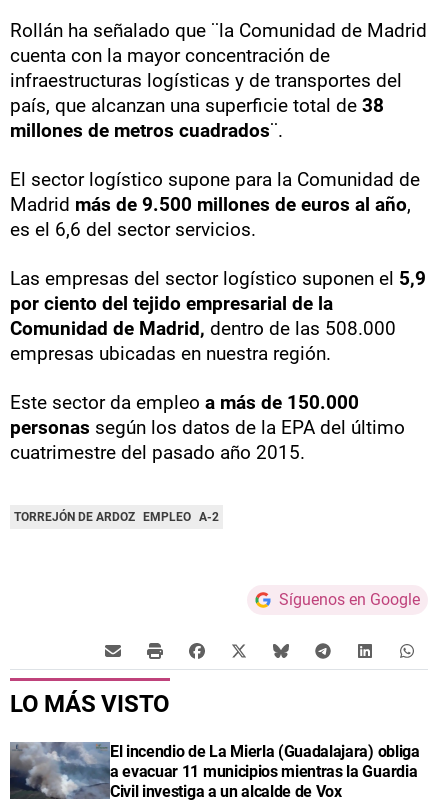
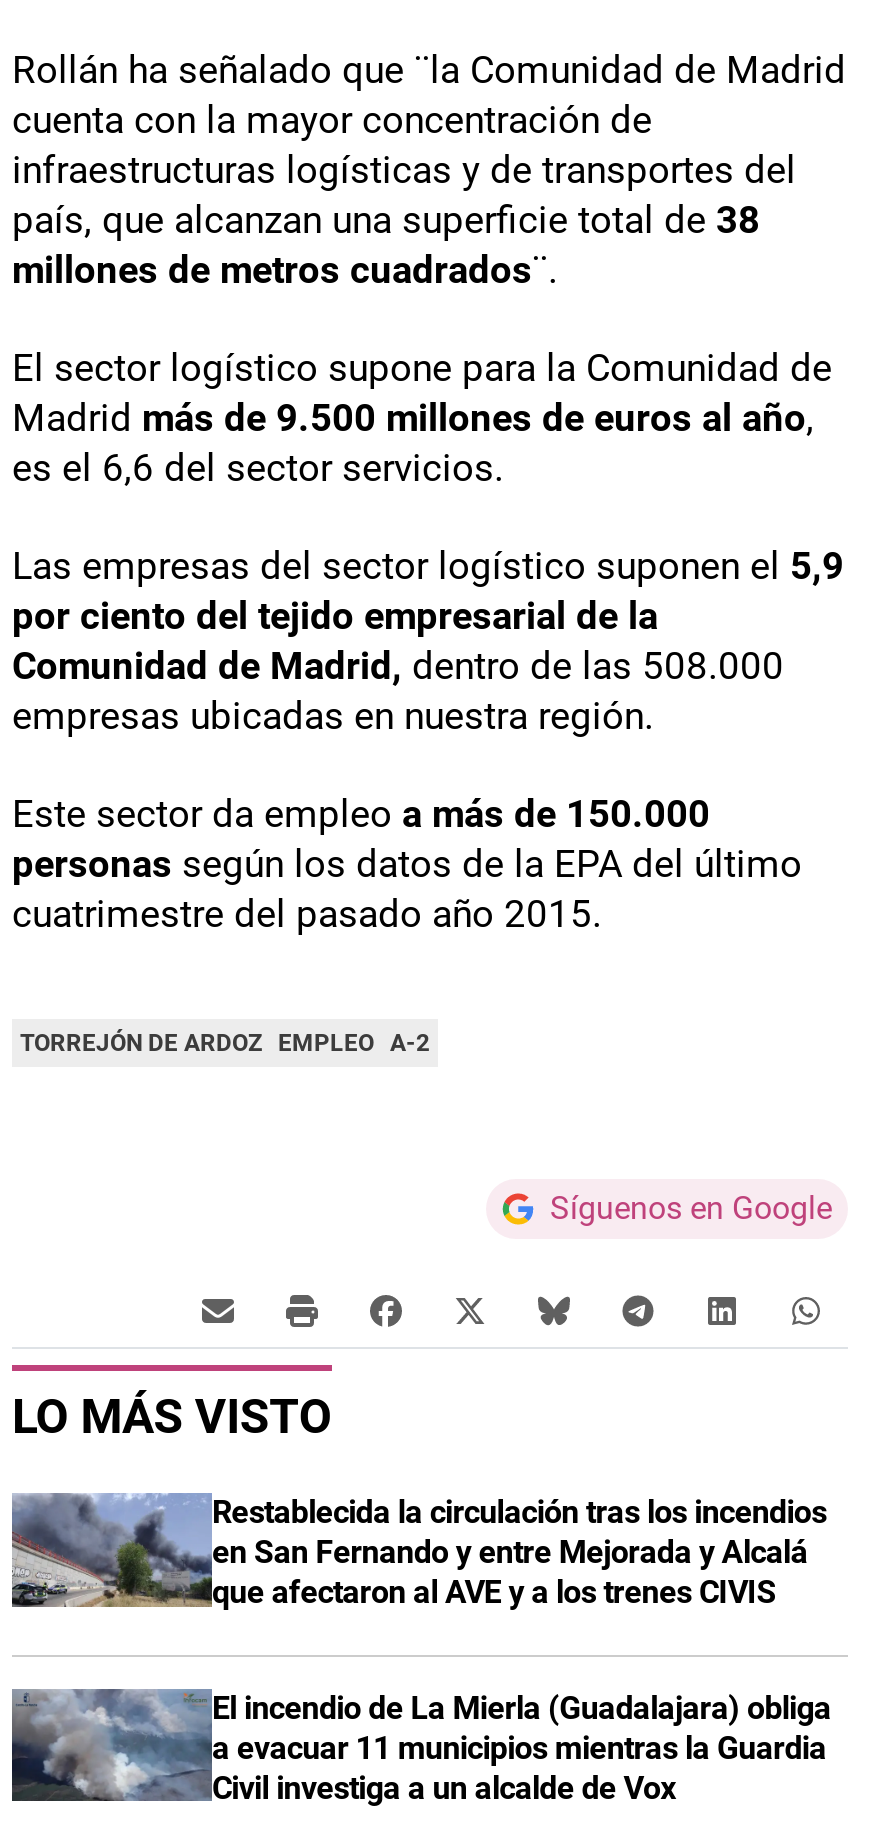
none -> [12,1493,827,1612] [image] | Restablecida la circulación tras los incendios | en San Fernando y entre Mejorada y Alcalá | que afectaron al AVE y a los trenes CIVIS

